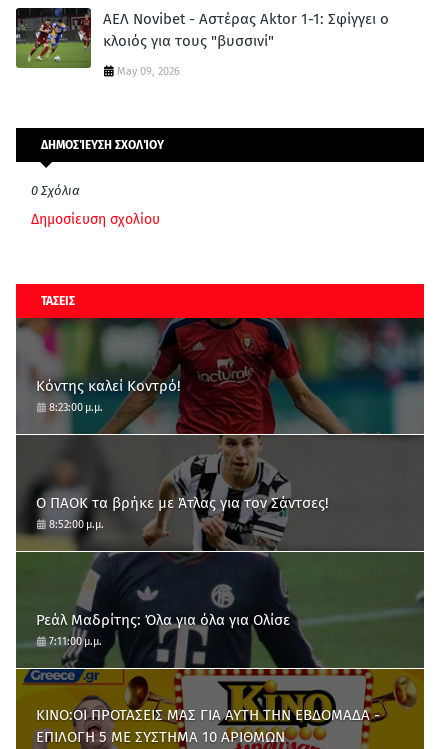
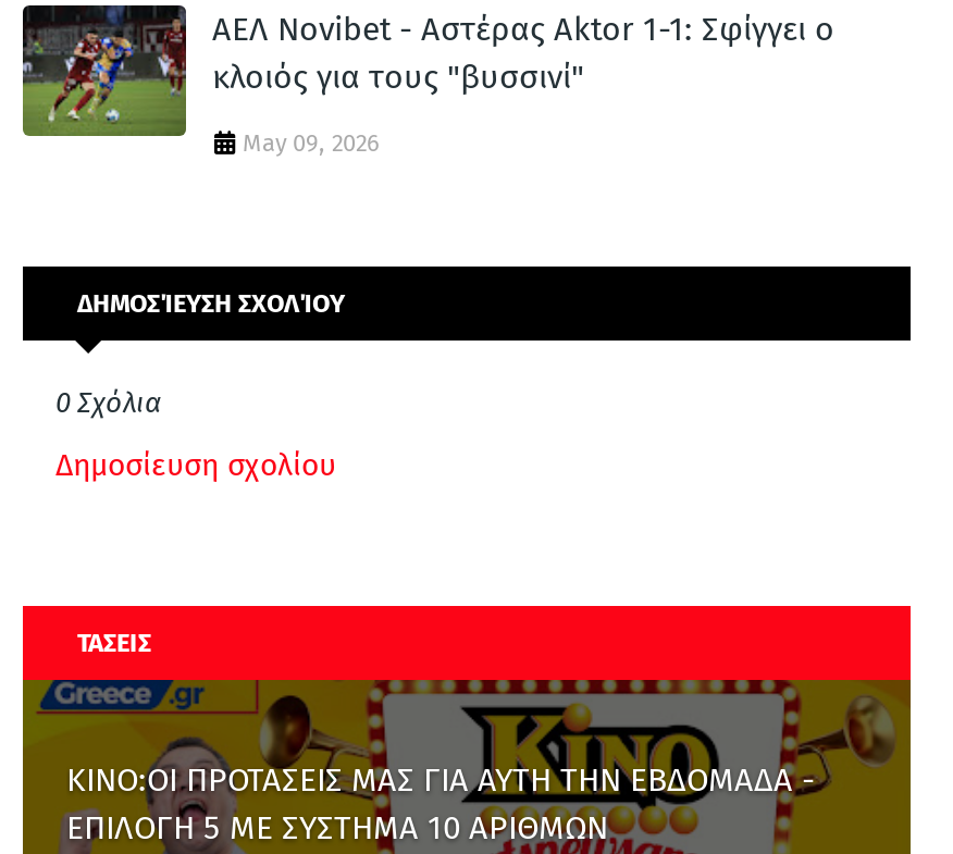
[15,318,425,670] [image] | Κόντης καλεί Κοντρό! | 8:23:00 μ.μ. -> none
[36,494,329,531] Ο ΠΑΟΚ τα βρήκε με Άτλας για τον Σάντσες! | 8:52:00 μ.μ. -> none
[36,611,290,648] Ρεάλ Μαδρίτης: Όλα για όλα για Ολίσε | 7:11:00 μ.μ. -> none

